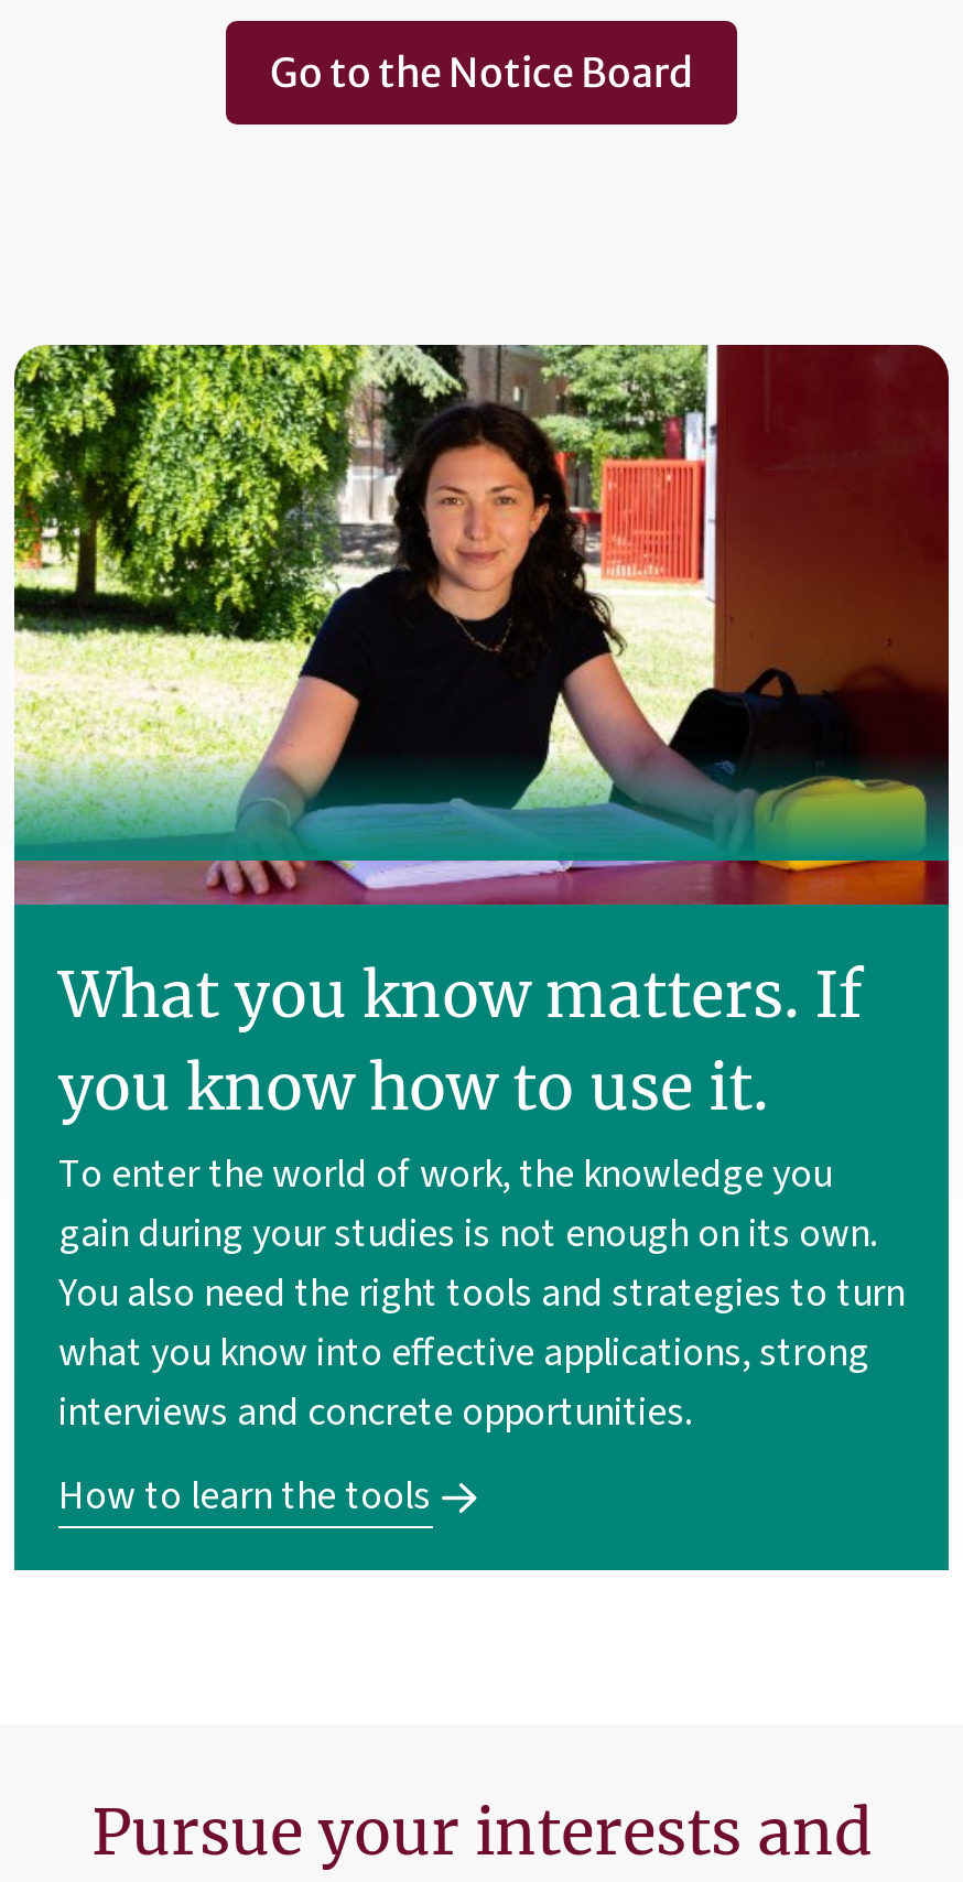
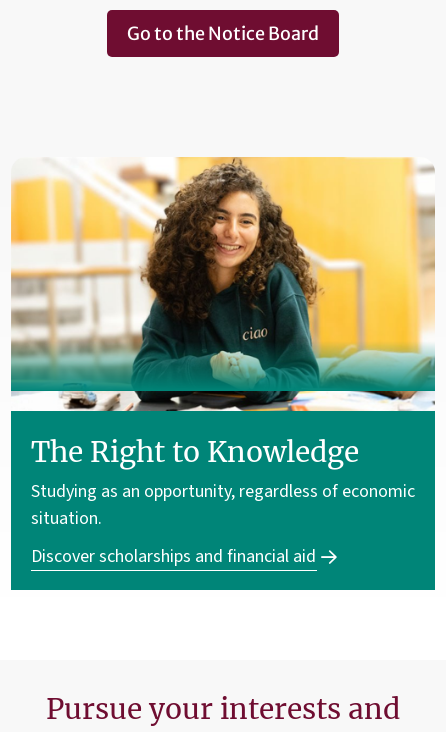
[12,343,951,1441] [image] | What you know matters. If | you know how to use it. | To enter the world of work, the knowledge you | gain during your studies is not enough on its own. | You also need the right tools and strategies to turn | what you know into effective applications, strong | interviews and concrete opportunities. -> [10,156,435,531] [image] | The Right to Knowledge | Studying as an opportunity, regardless of economic | situation.
[58,1470,431,1525] How to learn the tools -> [31,544,316,569] Discover scholarships and financial aid

